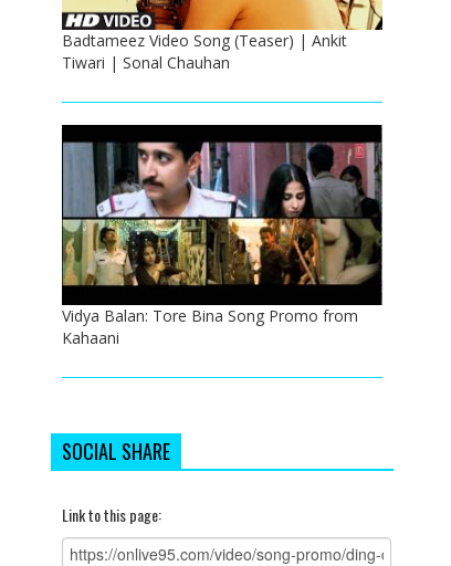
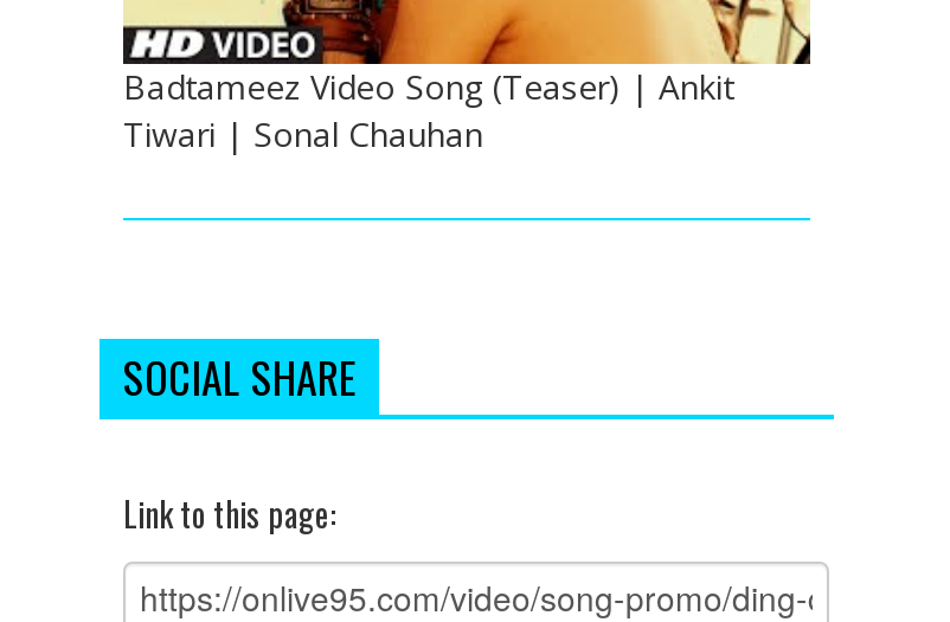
[61,124,384,348] [image] | Vidya Balan: Tore Bina Song Promo from | Kahaani -> none

